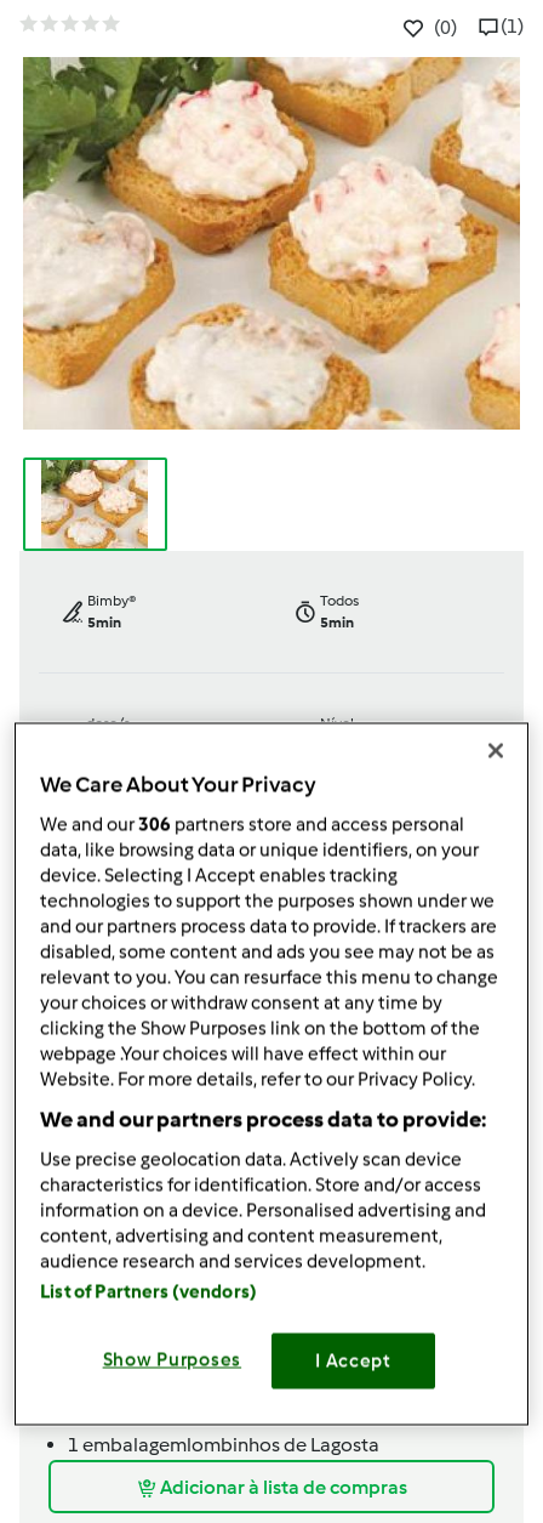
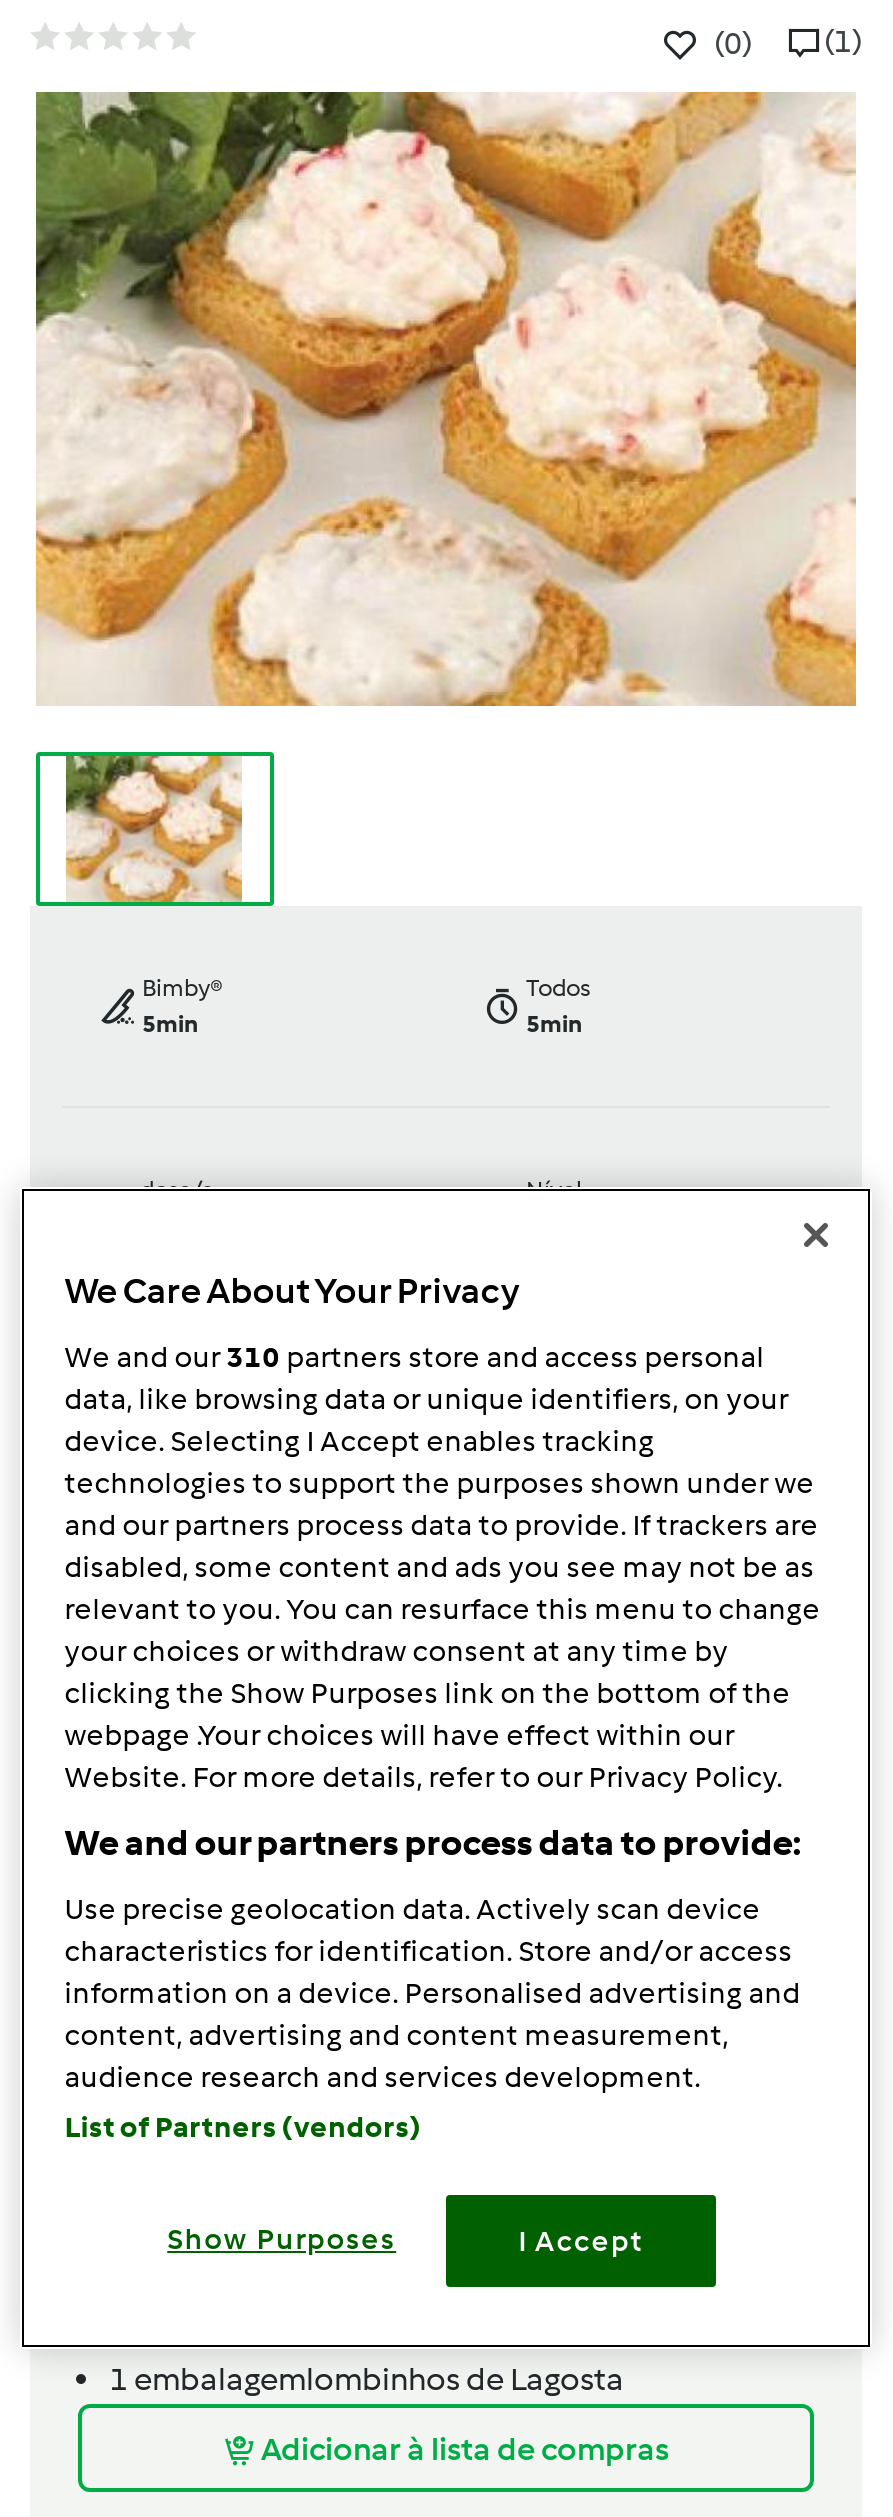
[40,814,464,836] We and our306 partners store and access personal -> [64,1339,764,1375] We and our310 partners store and access personal

